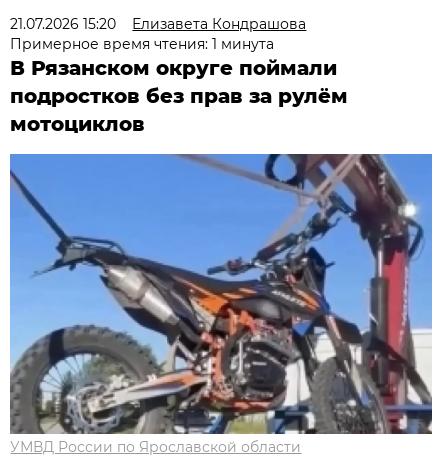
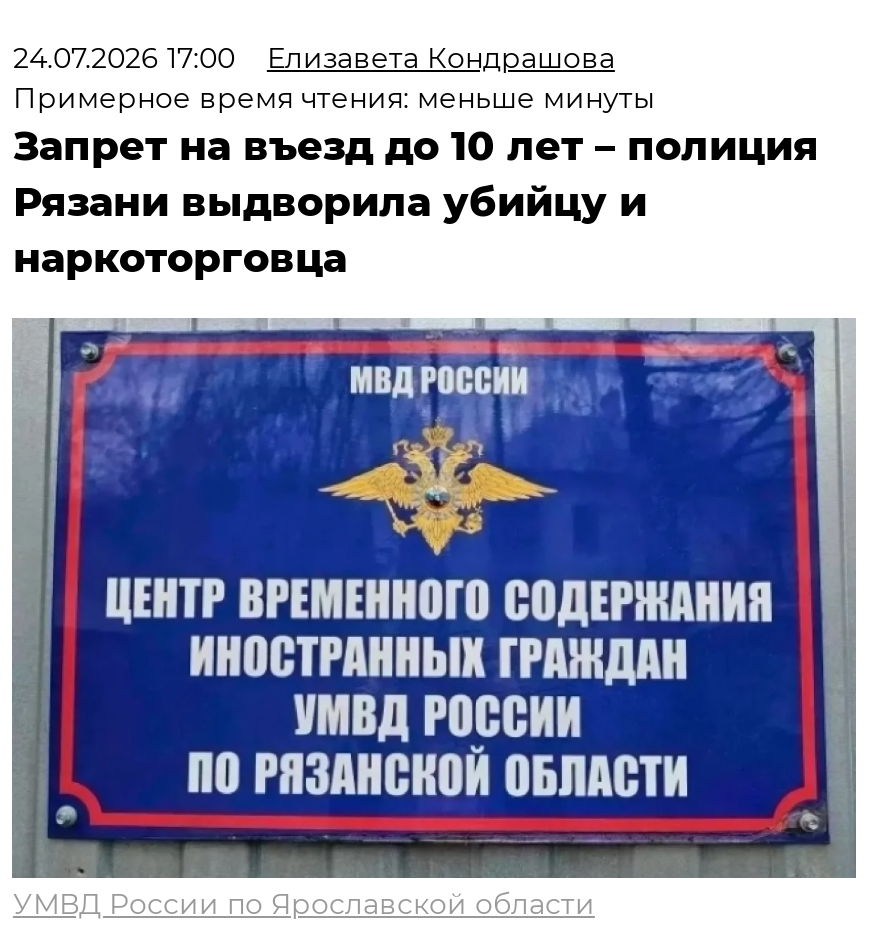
[10,15,306,33] 21.07.2026 15:20 Елизавета Кондрашова -> [13,40,615,76] 24.07.2026 17:00 Елизавета Кондрашова
[10,35,348,136] Примерное время чтения: 1 минута | В Рязанском округе поймали | подростков без прав за рулём | мотоциклов -> [13,80,819,282] Примерное время чтения: меньше минуты | Запрет на въезд до 10 лет – полиция | Рязани выдворила убийцу и | наркоторговца
[9,153,433,434] [image] -> [10,316,856,880] [image]

